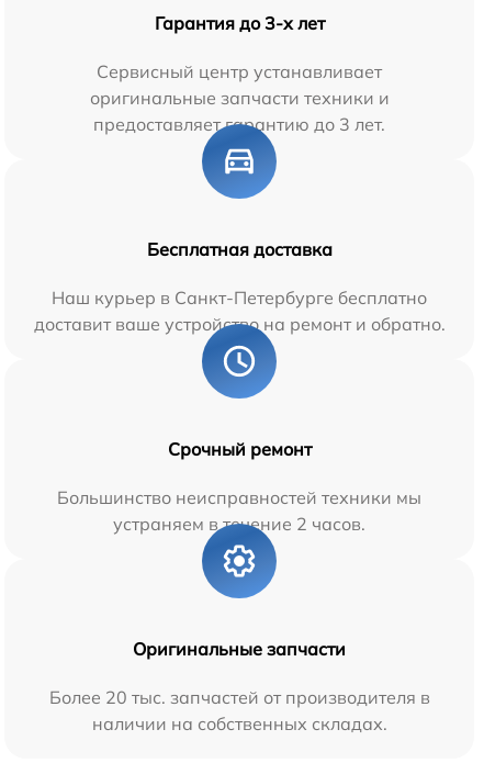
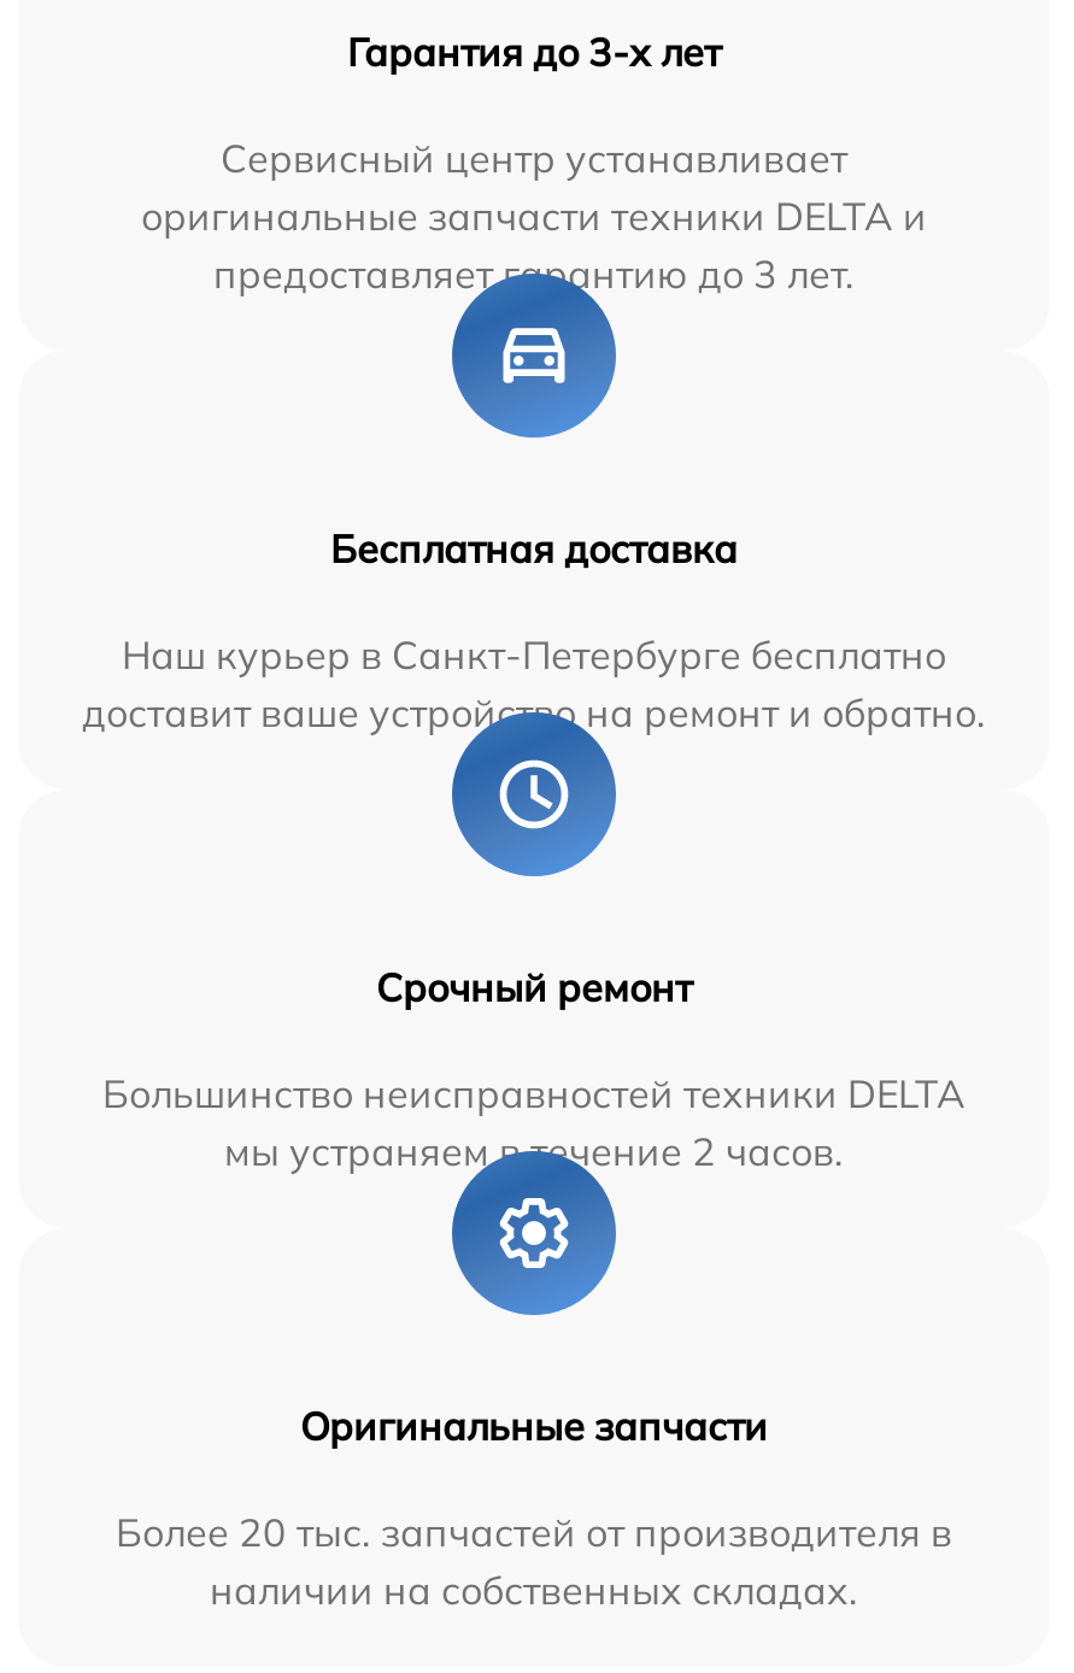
[89,87,389,109] оригинальные запчасти техники и -> [141,192,927,240] оригинальные запчасти техники DELTA и
[57,486,421,535] Большинство неисправностей техники мы | устраняем в течение 2 часов. -> [102,1069,966,1175] Большинство неисправностей техники DELTA | мы устраняем в течение 2 часов.

